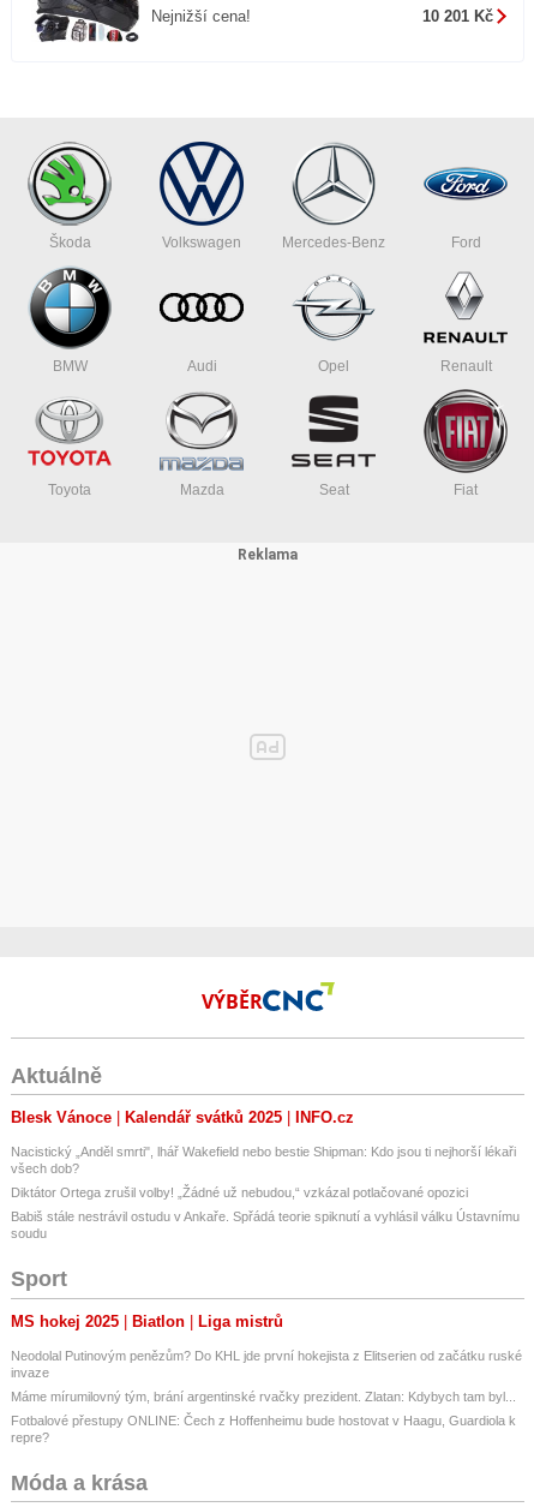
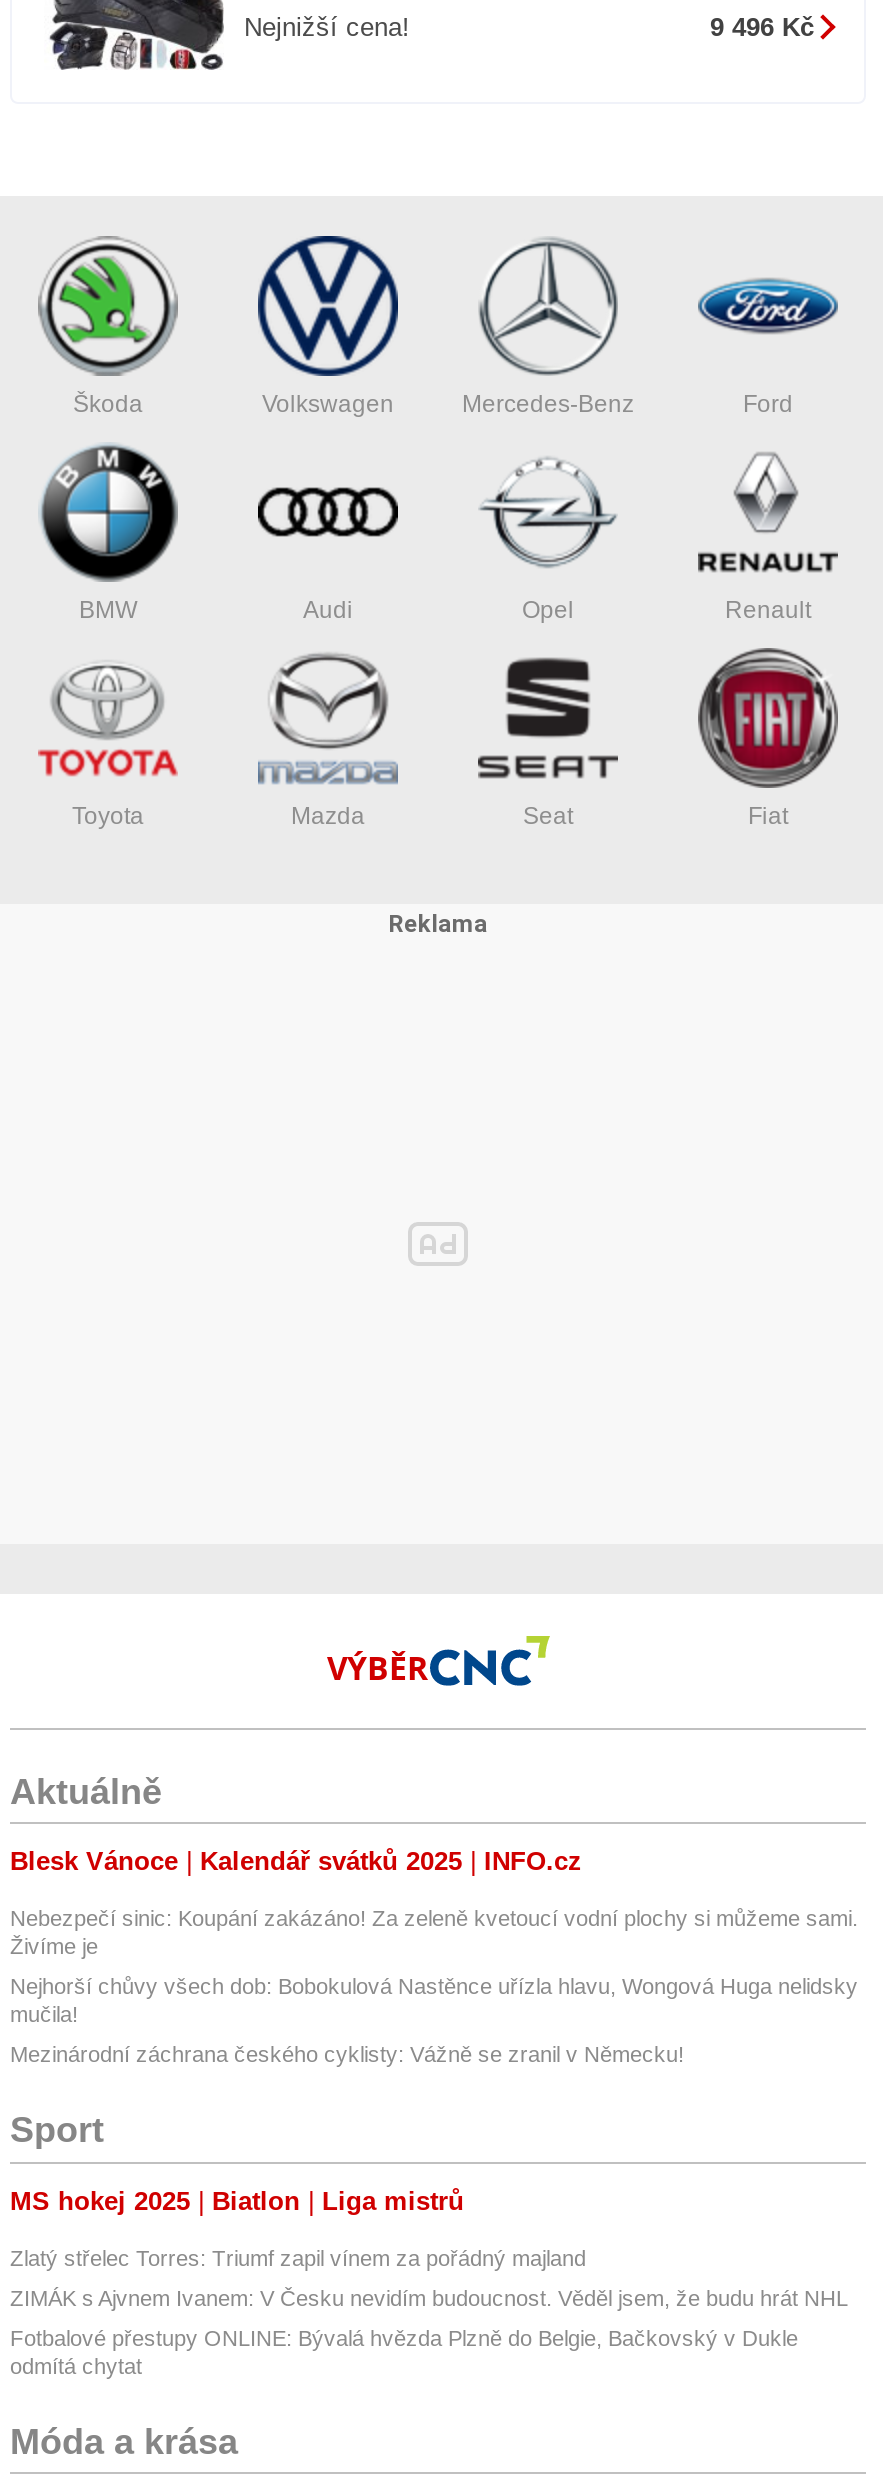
[422,8,493,26] 10 201 Kč -> [710,13,814,43] 9 496 Kč
[11,1145,516,1176] Nacistický „Anděl smrti", lhář Wakefield nebo bestie Shipman: Kdo jsou ti nejhorší lékaři | všech dob? -> [10,1906,858,1958] Nebezpečí sinic: Koupání zakázáno! Za zeleně kvetoucí vodní plochy si můžeme sami. | Živíme je
[11,1185,468,1200] Diktátor Ortega zrušil volby! „Žádné už nebudou,“ vzkázal potlačované opozici -> [10,1974,858,2026] Nejhorší chůvy všech dob: Bobokulová Nastěnce uřízla hlavu, Wongová Huga nelidsky | mučila!
[11,1209,520,1241] Babiš stále nestrávil ostudu v Ankaře. Spřádá teorie spiknutí a vyhlásil válku Ústavnímu | soudu -> [10,2042,684,2066] Mezinárodní záchrana českého cyklisty: Vážně se zranil v Německu!
[11,1348,522,1379] Neodolal Putinovým penězům? Do KHL jde první hokejista z Elitserien od začátku ruské | invaze -> [10,2245,586,2269] Zlatý střelec Torres: Triumf zapil vínem za pořádný majland
[11,1389,516,1403] Máme mírumilovný tým, brání argentinské rvačky prezident. Zlatan: Kdybych tam byl... -> [10,2285,848,2309] ZIMÁK s Ajvnem Ivanem: V Česku nevidím budoucnost. Věděl jsem, že budu hrát NHL
[11,1413,516,1444] Fotbalové přestupy ONLINE: Čech z Hoffenheimu bude hostovat v Haagu, Guardiola k | repre? -> [10,2325,798,2377] Fotbalové přestupy ONLINE: Bývalá hvězda Plzně do Belgie, Bačkovský v Dukle | odmítá chytat

